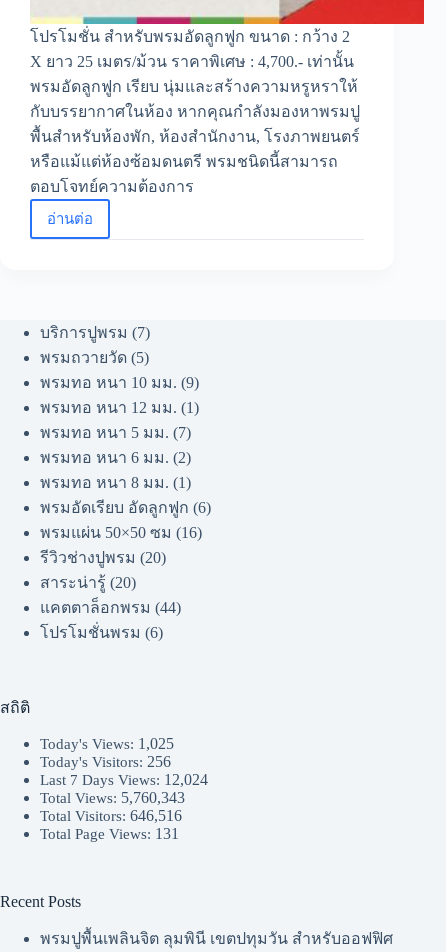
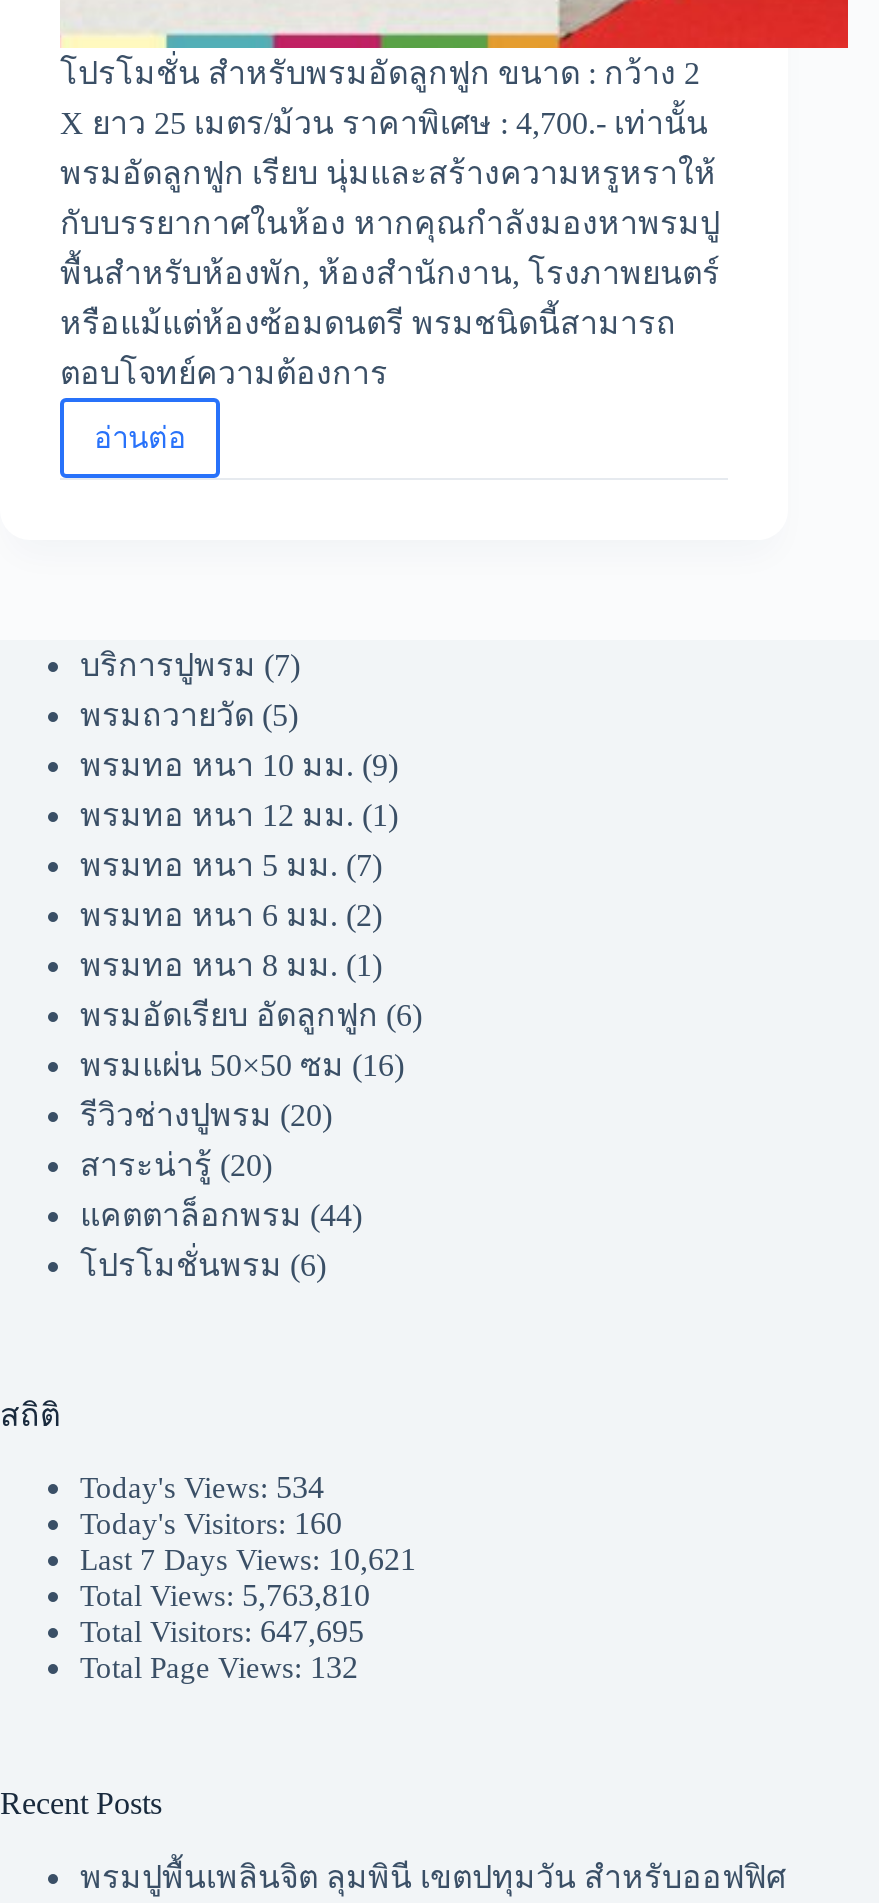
[40,735,174,752] Today's Views: 1,025 -> [80,1470,324,1504] Today's Views: 534
[40,753,171,770] Today's Visitors: 256 -> [80,1506,342,1540] Today's Visitors: 160
[40,771,208,788] Last 7 Days Views: 12,024 -> [80,1542,416,1576] Last 7 Days Views: 10,621
[40,789,185,806] Total Views: 5,760,343 -> [80,1578,370,1612] Total Views: 5,763,810
[40,807,182,824] Total Visitors: 646,516 -> [80,1614,364,1648] Total Visitors: 647,695
[40,825,179,842] Total Page Views: 131 -> [80,1650,358,1684] Total Page Views: 132

